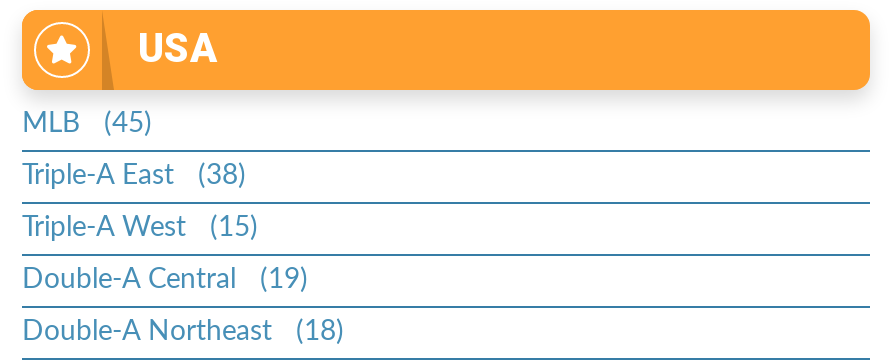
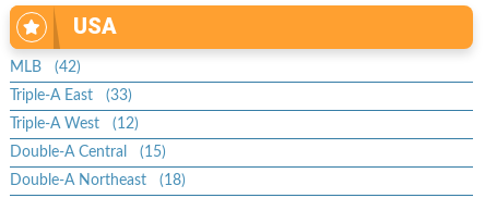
[22,109,152,137] MLB (45) -> [10,59,81,75] MLB (42)
[22,161,246,189] Triple-A East (38) -> [10,88,132,103] Triple-A East (33)
[22,213,258,241] Triple-A West (15) -> [10,116,139,131] Triple-A West (12)
[22,265,308,293] Double-A Central (19) -> [10,144,166,159] Double-A Central (15)

